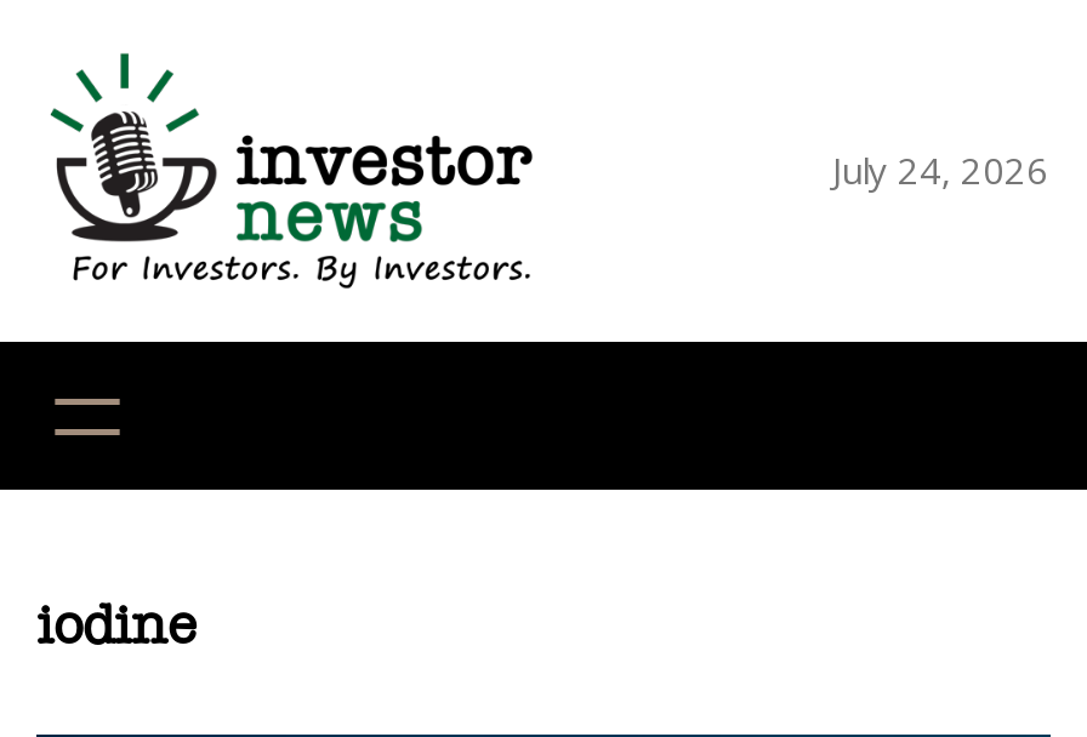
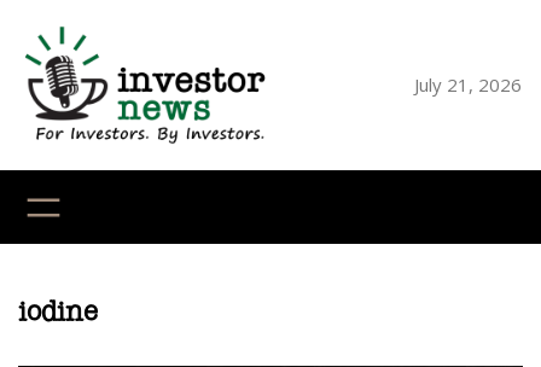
[832,145,1048,194] July 24, 2026 -> [414,72,522,97] July 21, 2026

